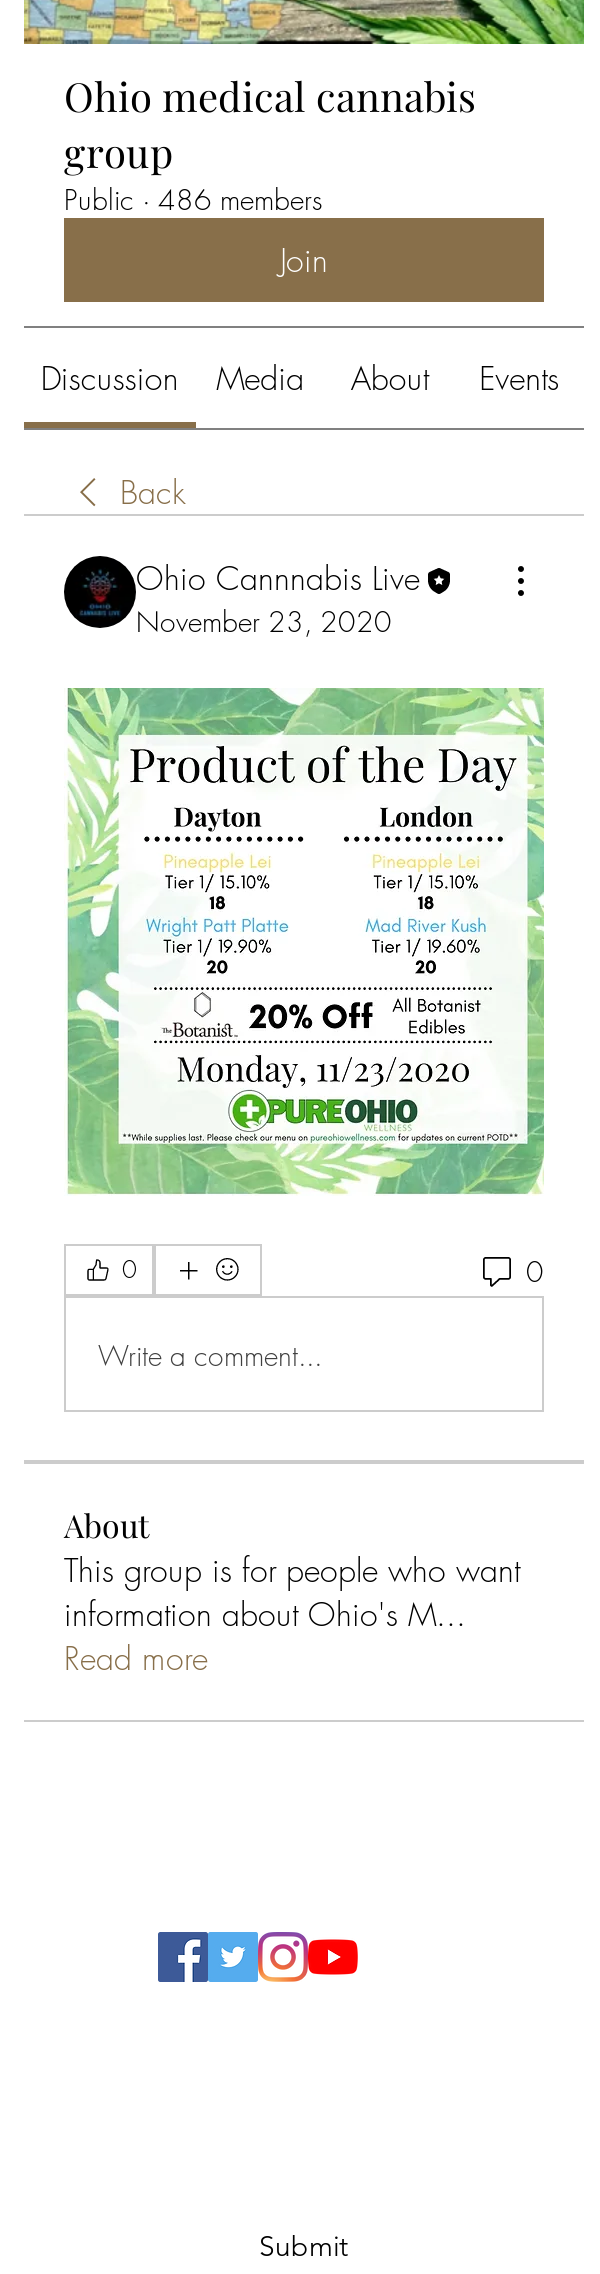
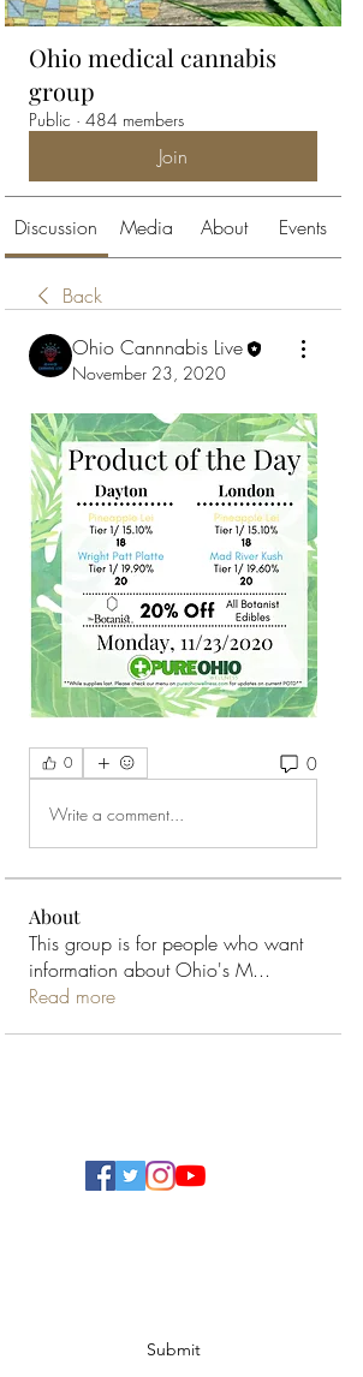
[64,181,322,219] Public · 486 members -> [29,109,184,131] Public · 484 members

